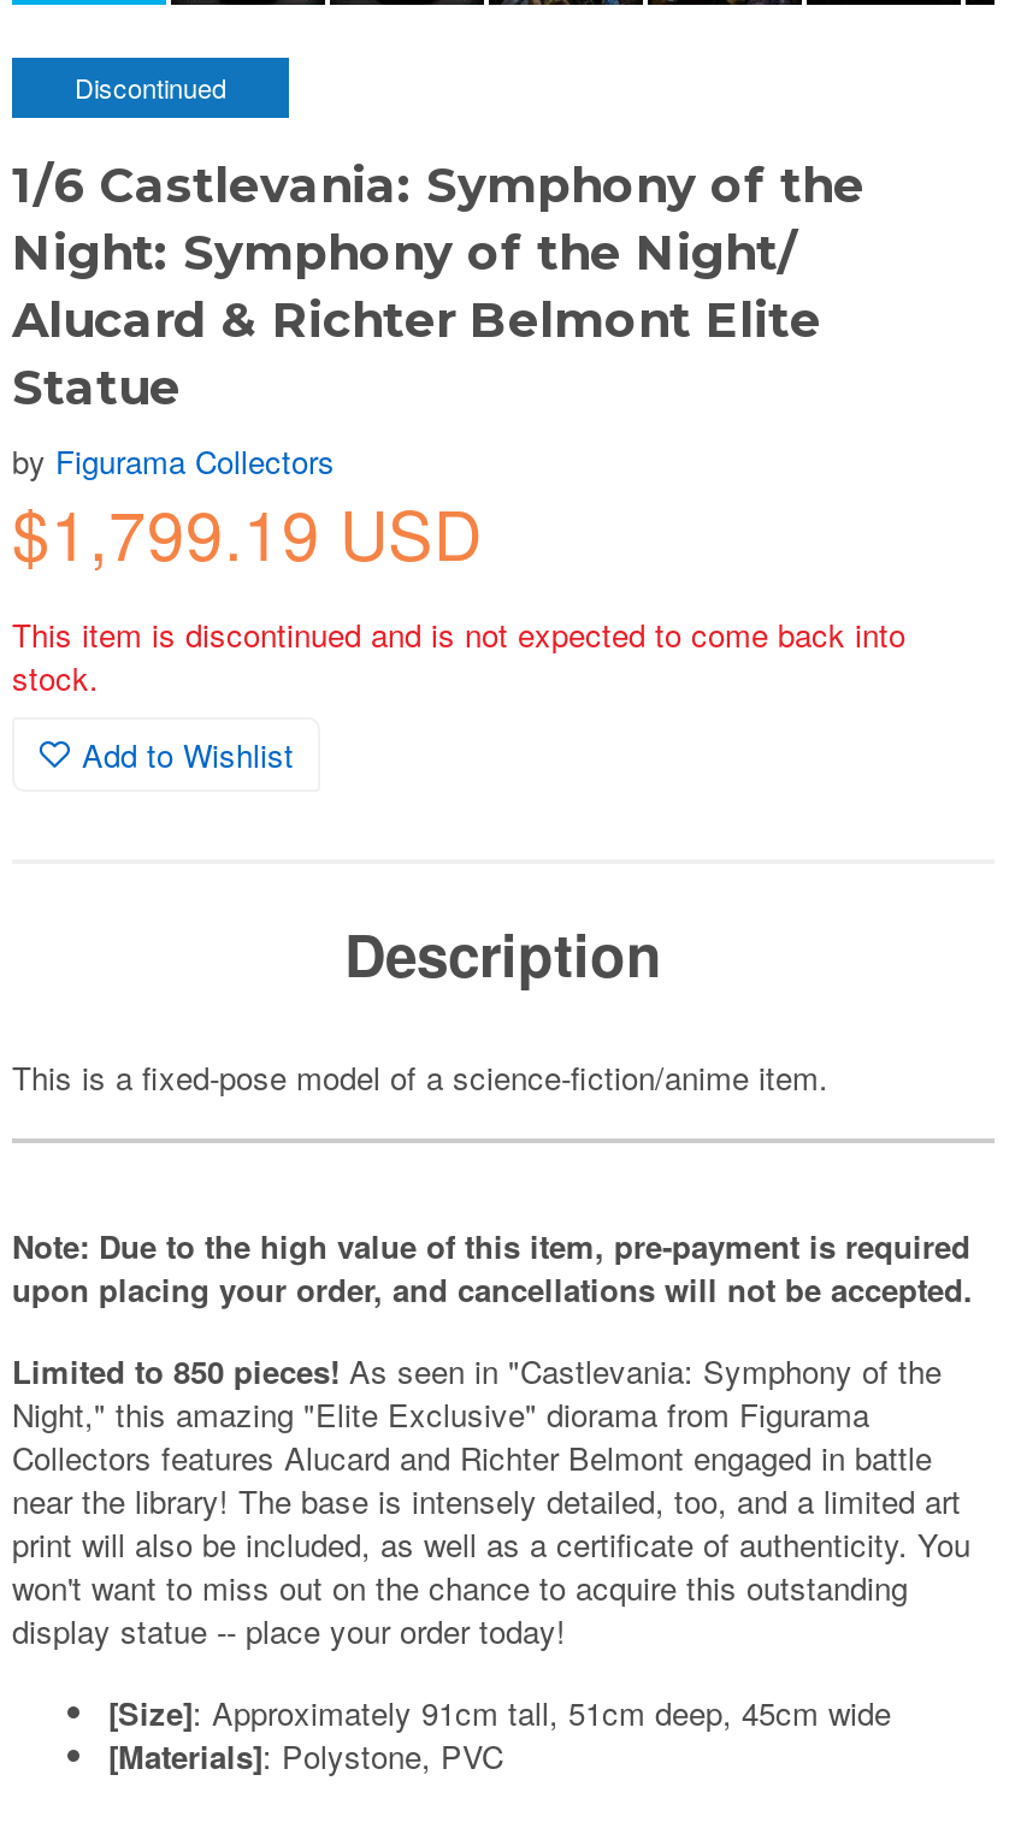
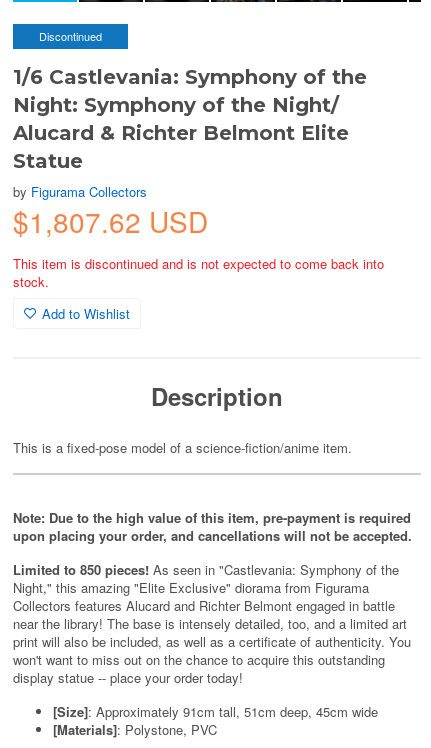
[12,484,482,580] $1,799.19 USD -> [13,201,208,241] $1,807.62 USD

